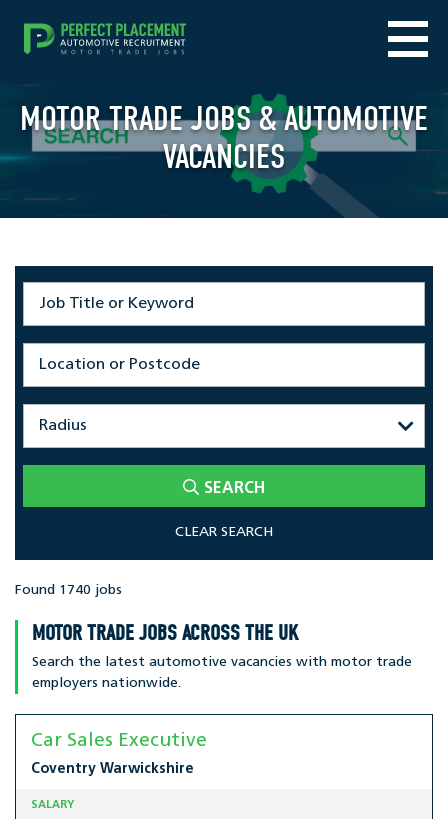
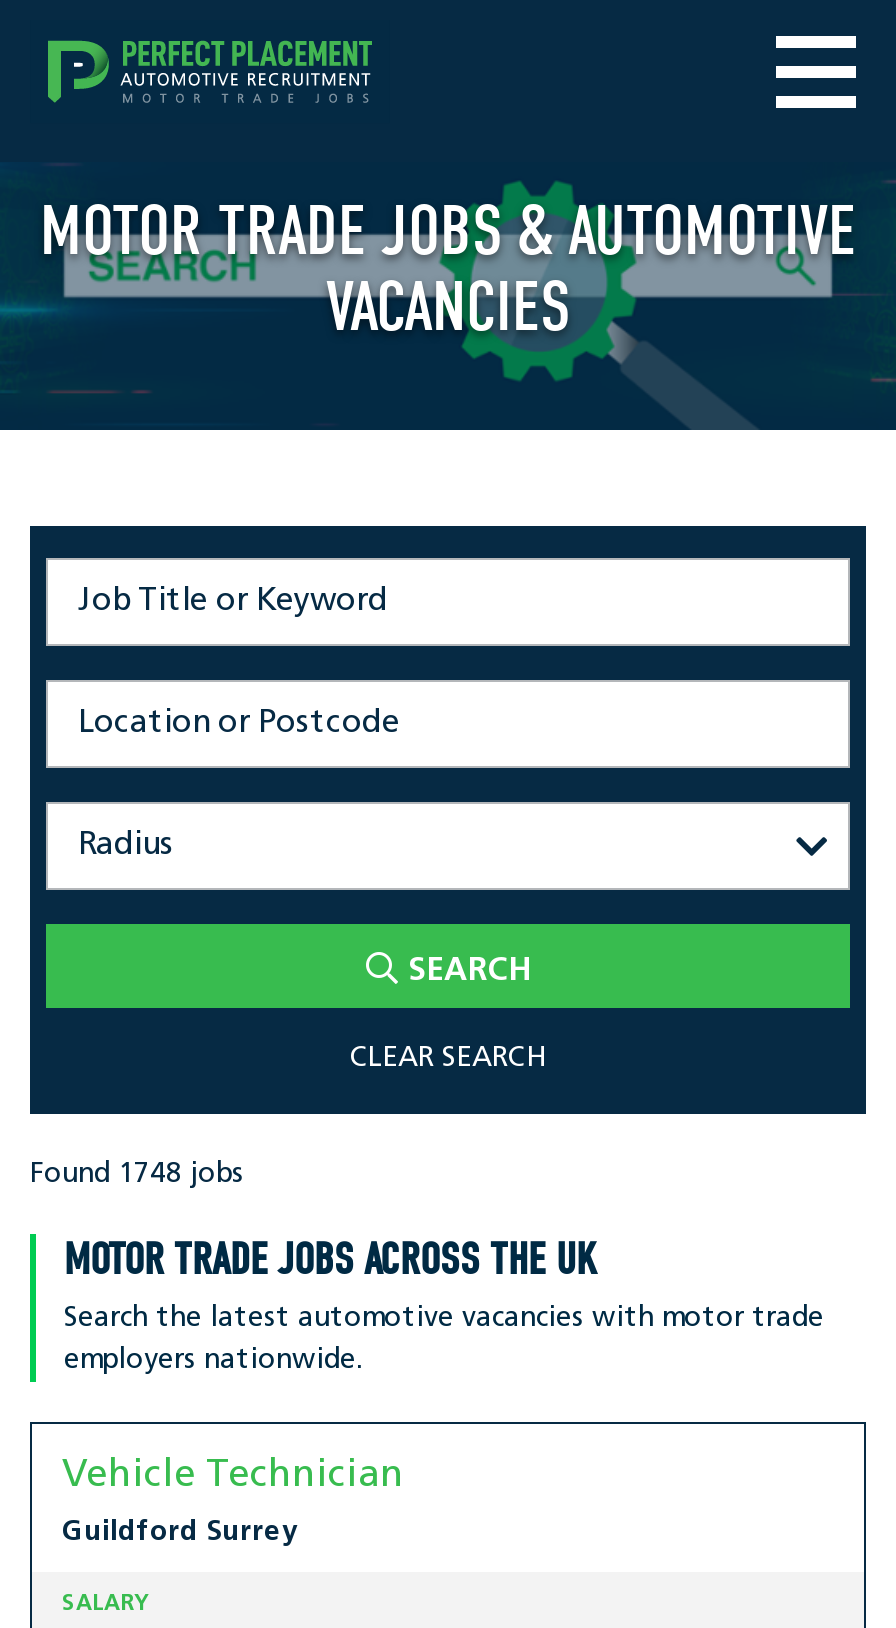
[15,583,122,598] Found 1740 jobs -> [30,1160,244,1190] Found 1748 jobs
[31,732,207,751] Car Sales Executive -> [62,1458,404,1496] Vehicle Technician
[31,762,194,777] Coventry Warwickshire -> [62,1519,298,1549] Guildford Surrey

